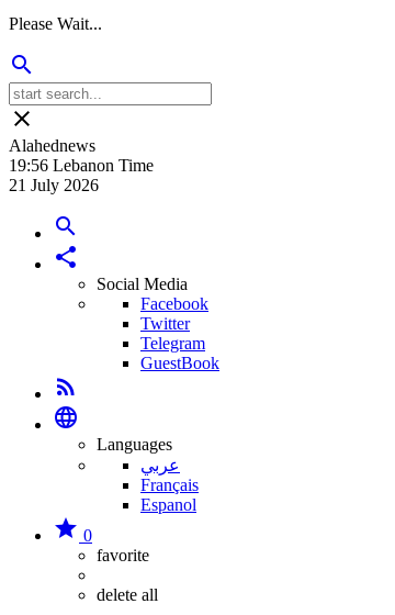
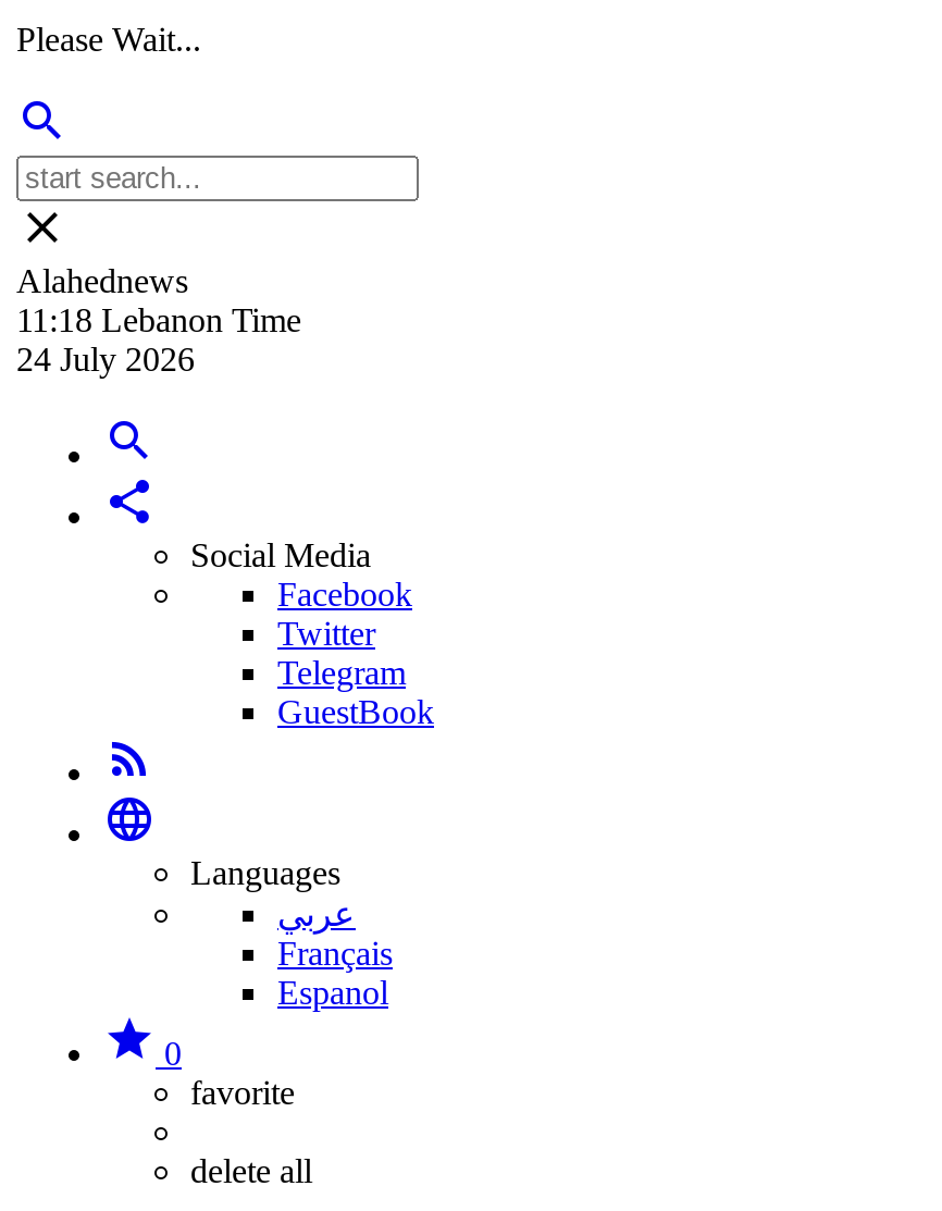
[9,156,154,175] 19:56 Lebanon Time -> [16,301,301,338] 11:18 Lebanon Time
[9,176,99,194] 21 July 2026 -> [16,341,195,378] 24 July 2026

